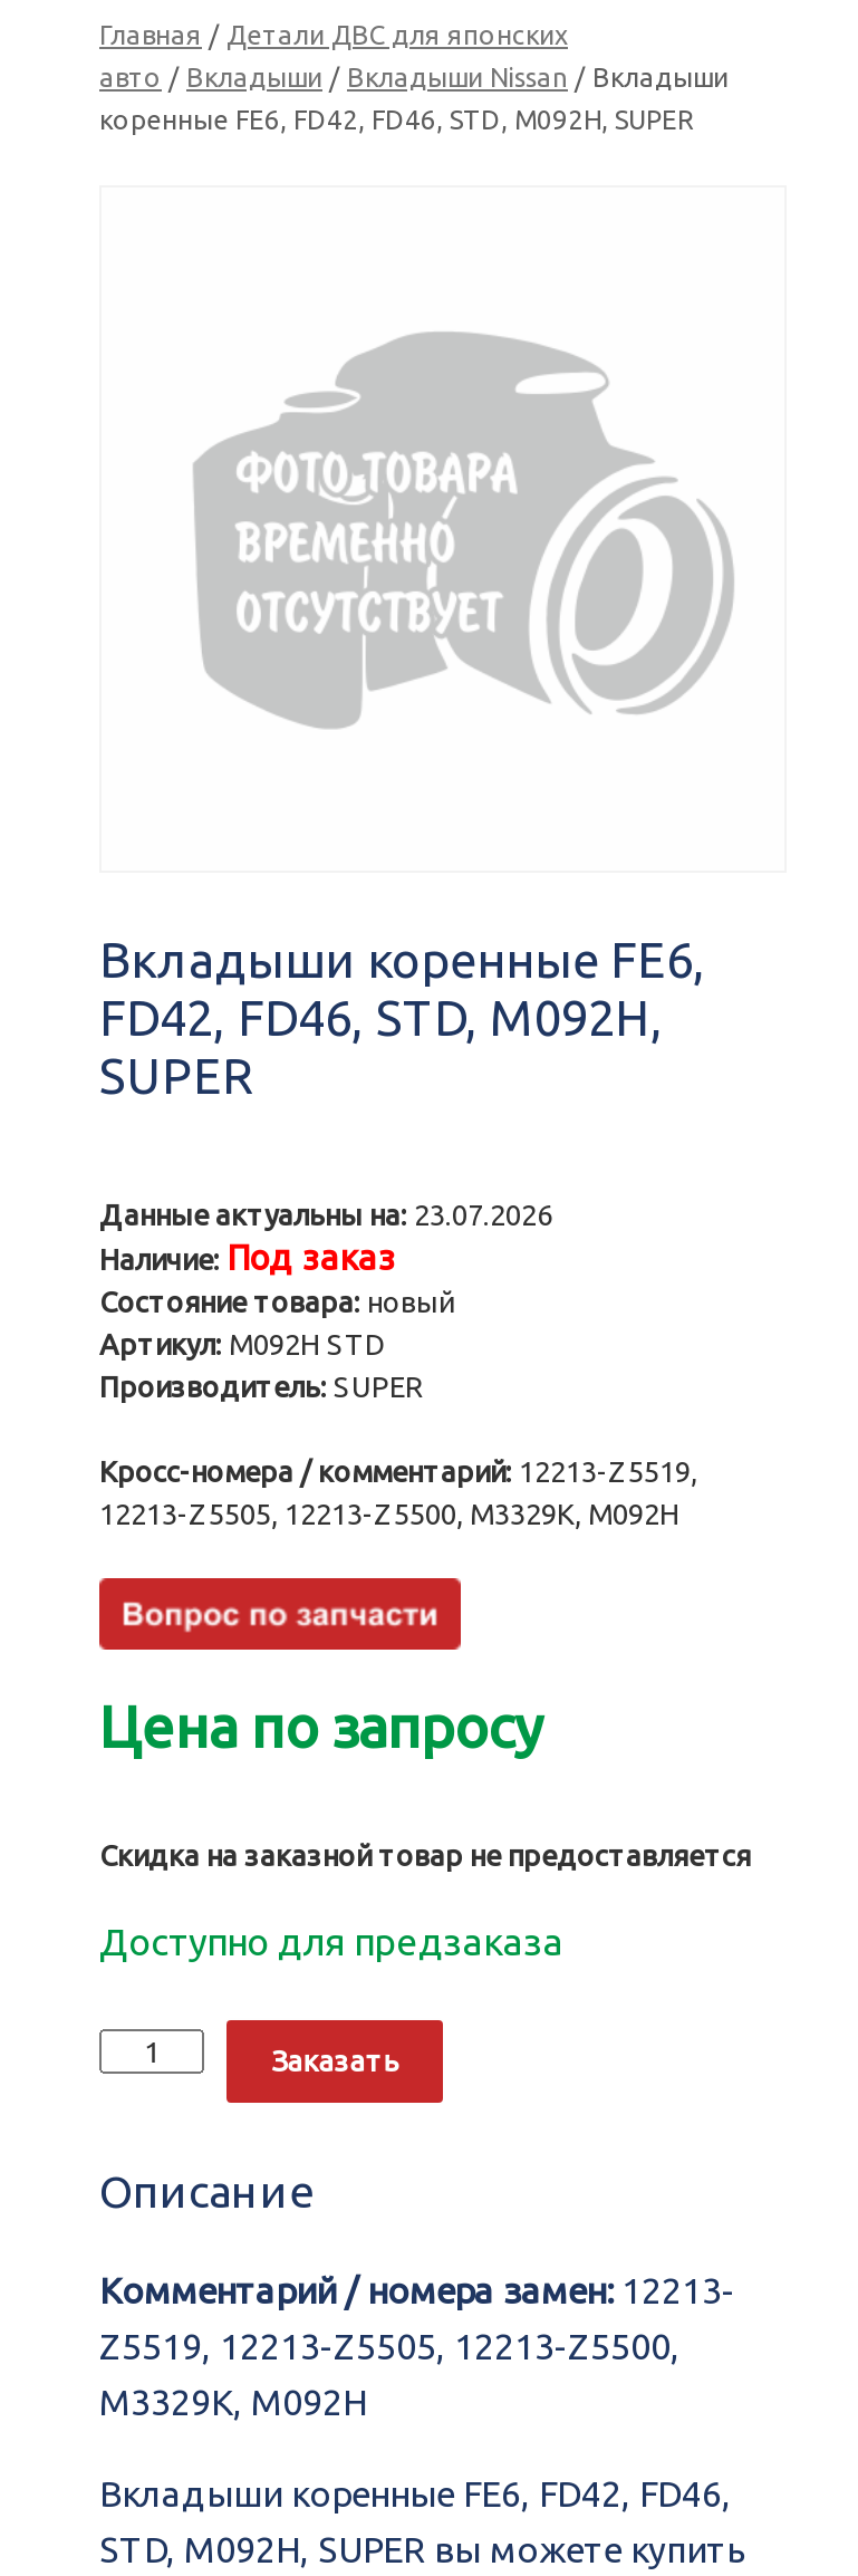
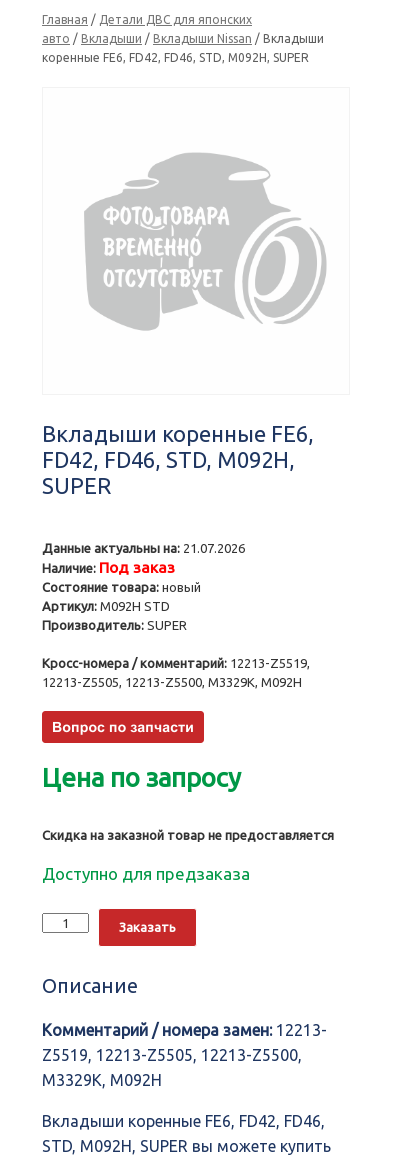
[99,1199,552,1230] Данные актуальны на: 23.07.2026 -> [42,541,245,555] Данные актуальны на: 21.07.2026

